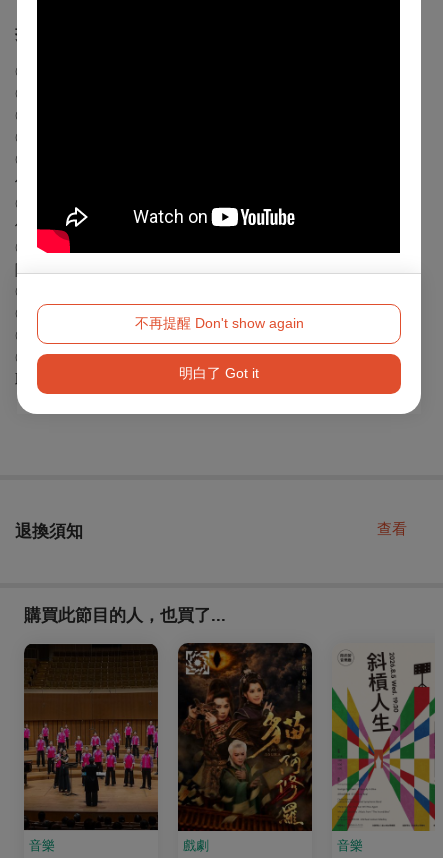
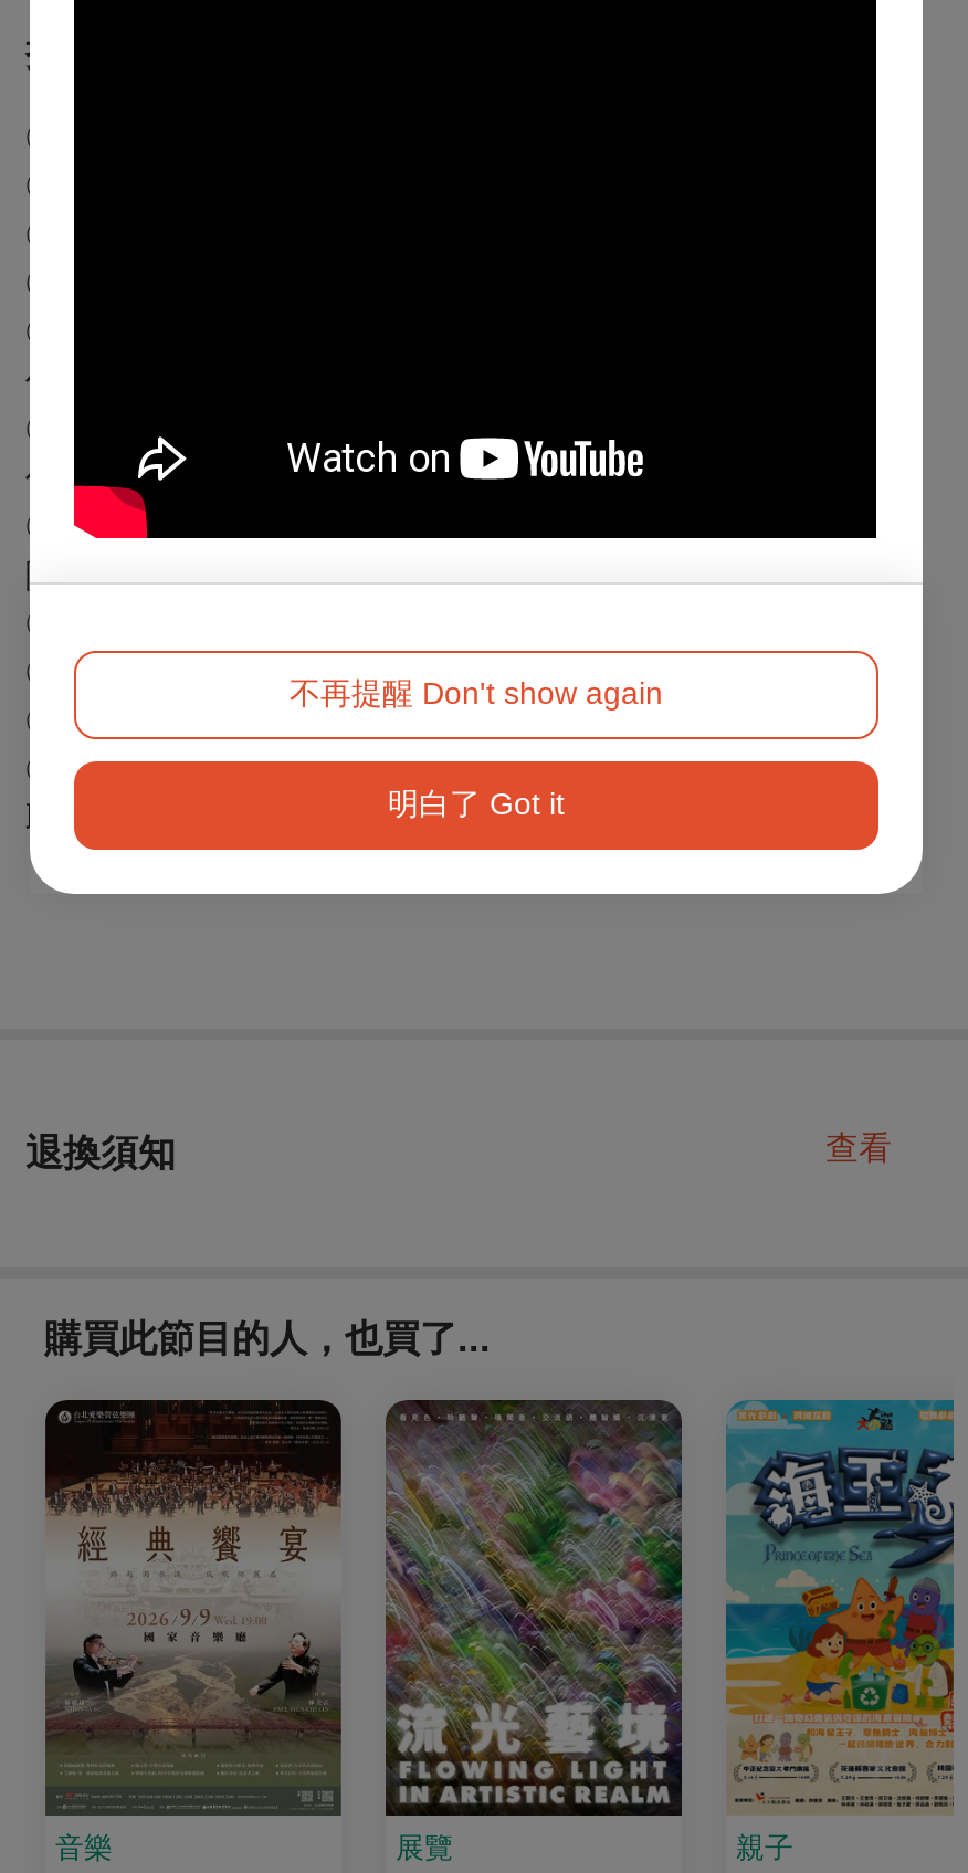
[178,644,312,853] [image] | 戲劇 -> [388,1404,682,1863] [image] | 展覽
[332,643,435,853] [image] | 音樂 -> [726,1398,954,1863] [image] | 親子
[23,677,159,829] [image] -> [45,1462,341,1809] [image]

